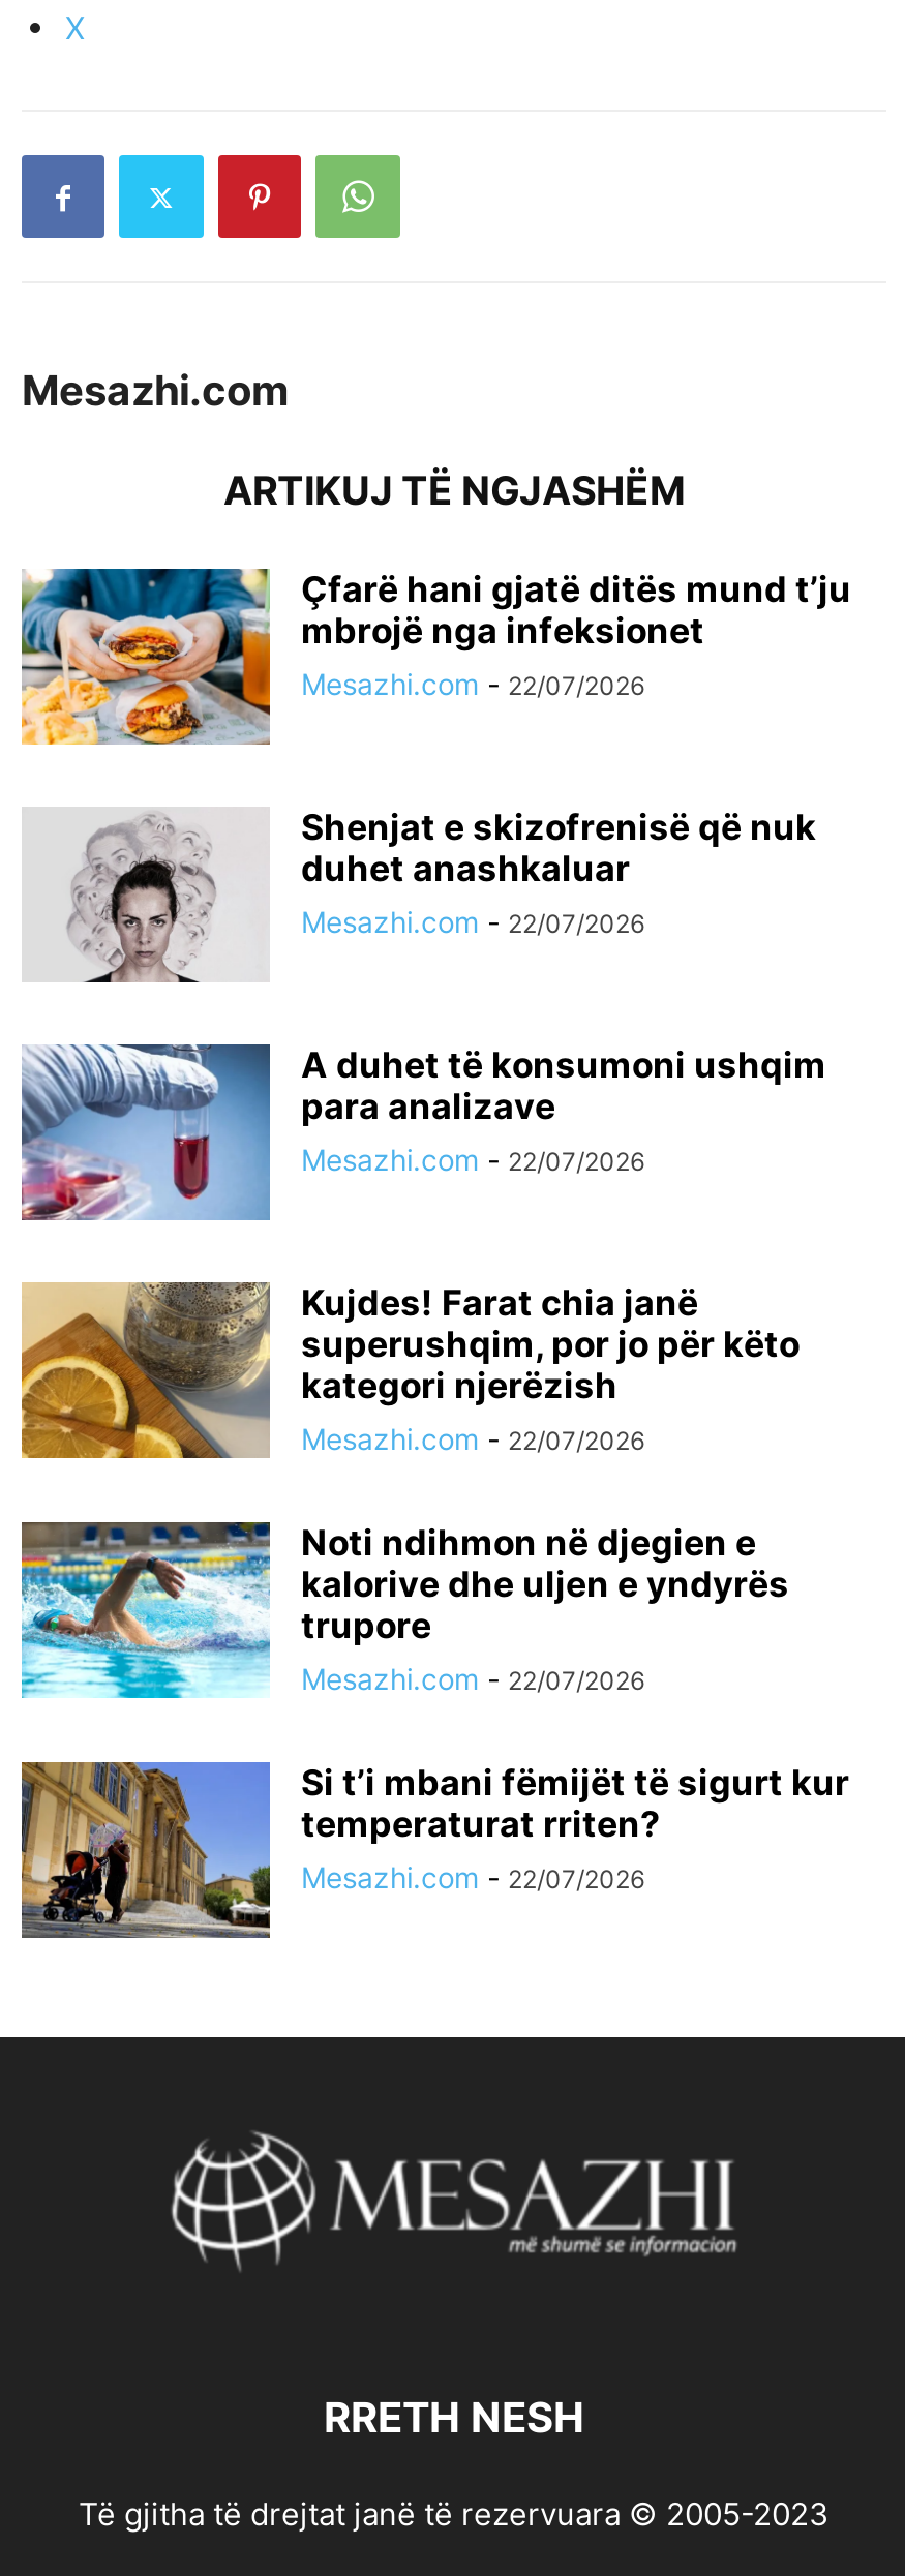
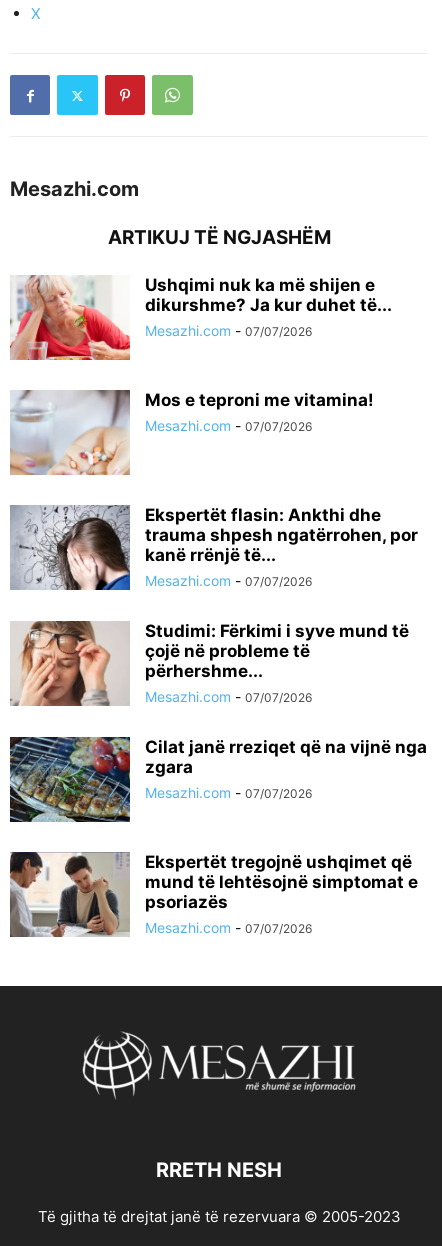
[20,567,851,747] [image] | Çfarë hani gjatë ditës mund t’ju | mbrojë nga infeksionet | Mesazhi.com - 22/07/2026 -> [10,274,392,361] [image] | Ushqimi nuk ka më shijen e | dikurshme? Ja kur duhet të... | Mesazhi.com - 07/07/2026
[24,807,816,984] [image] | Shenjat e skizofrenisë që nuk | duhet anashkaluar | Mesazhi.com - 22/07/2026 -> [10,389,374,476] [image] | Mos e teproni me vitamina! | Mesazhi.com - 07/07/2026
[22,1044,826,1220] [image] | A duhet të konsumoni ushqim | para analizave | Mesazhi.com - 22/07/2026 -> [10,505,418,591] [image] | Ekspertët flasin: Ankthi dhe | trauma shpesh ngatërrohen, por | kanë rrënjë të... | Mesazhi.com - 07/07/2026
[20,1280,800,1460] [image] | Kujdes! Farat chia janë | superushqim, por jo për këto | kategori njerëzish | Mesazhi.com - 22/07/2026 -> [10,620,409,707] [image] | Studimi: Fërkimi i syve mund të | çojë në probleme të | përhershme... | Mesazhi.com - 07/07/2026
[20,1520,789,1700] [image] | Noti ndihmon në djegien e | kalorive dhe uljen e yndyrës | trupore | Mesazhi.com - 22/07/2026 -> [9,736,427,823] [image] | Cilat janë rreziqet që na vijnë nga | zgara | Mesazhi.com - 07/07/2026
[20,1760,849,1940] [image] | Si t’i mbani fëmijët të sigurt kur | temperaturat rriten? | Mesazhi.com - 22/07/2026 -> [9,851,418,937] [image] | Ekspertët tregojnë ushqimet që | mund të lehtësojnë simptomat e | psoriazës | Mesazhi.com - 07/07/2026

